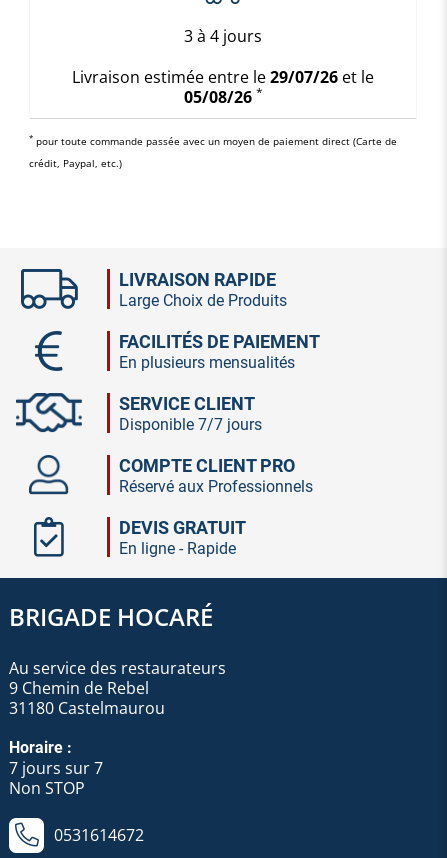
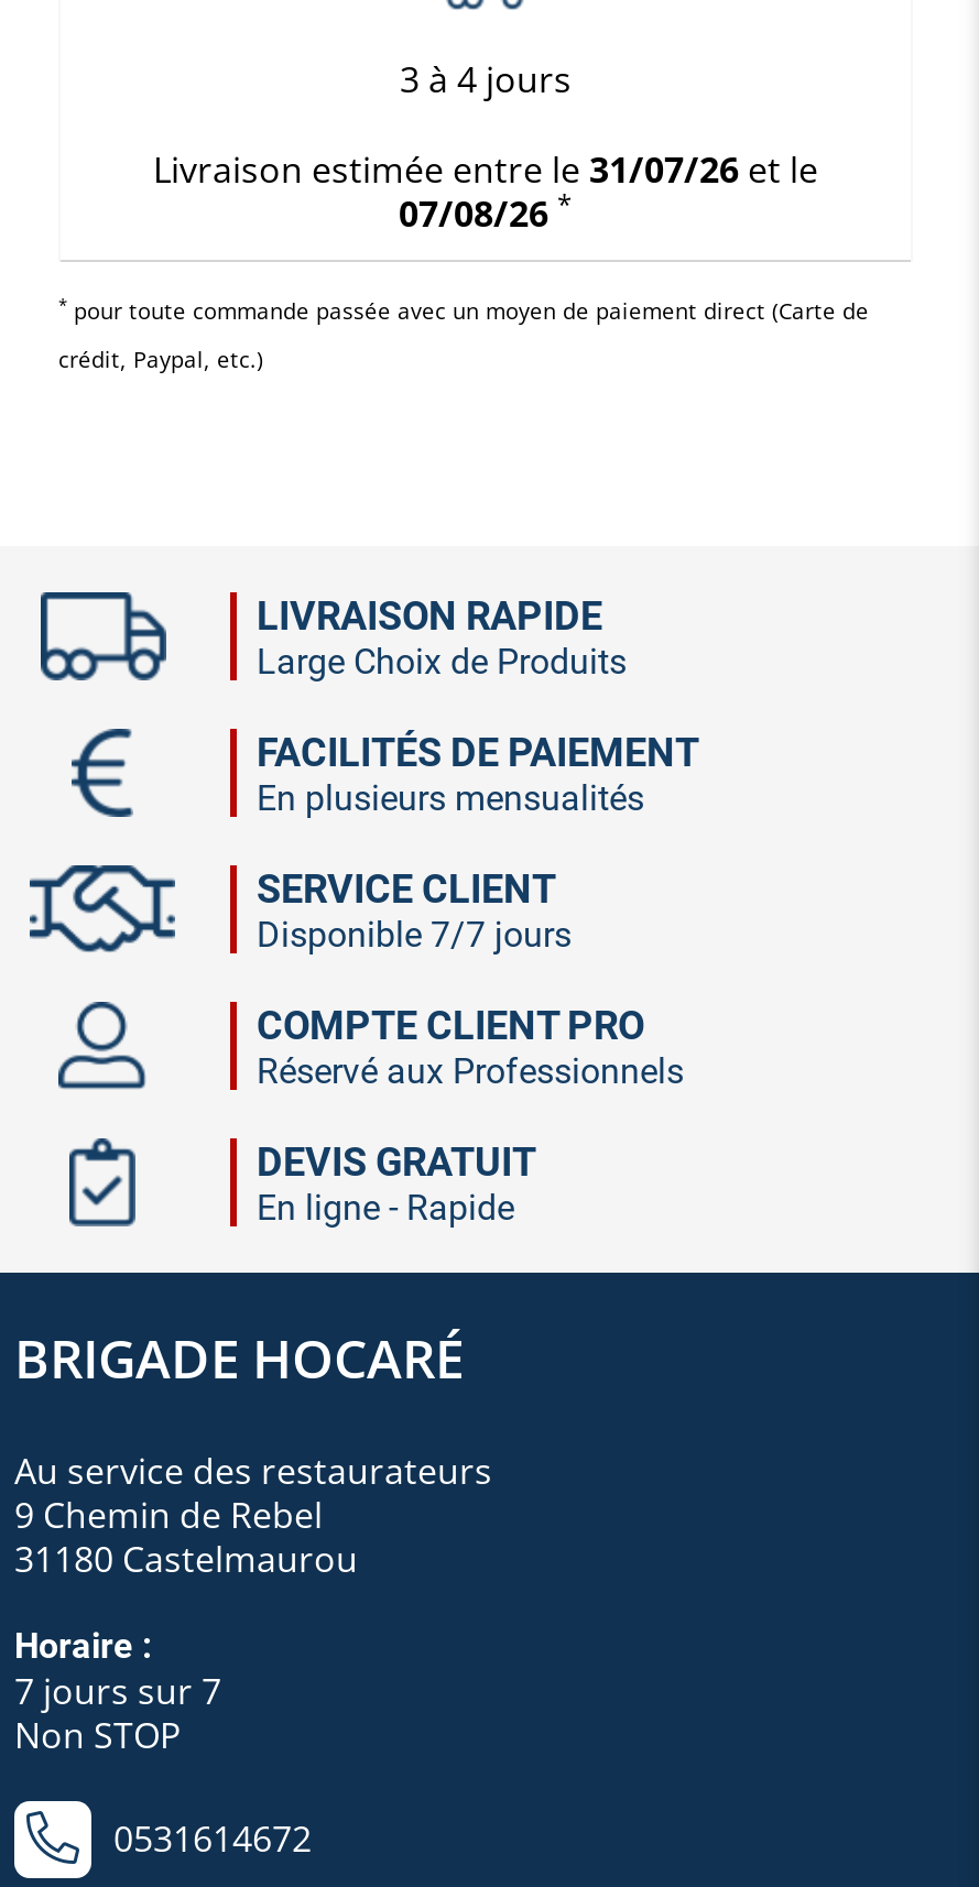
[72,65,374,87] Livraison estimée entre le 29/07/26 et le -> [153,144,818,193] Livraison estimée entre le 31/07/26 et le
[183,83,262,107] 05/08/26 * -> [399,184,573,237] 07/08/26 *

